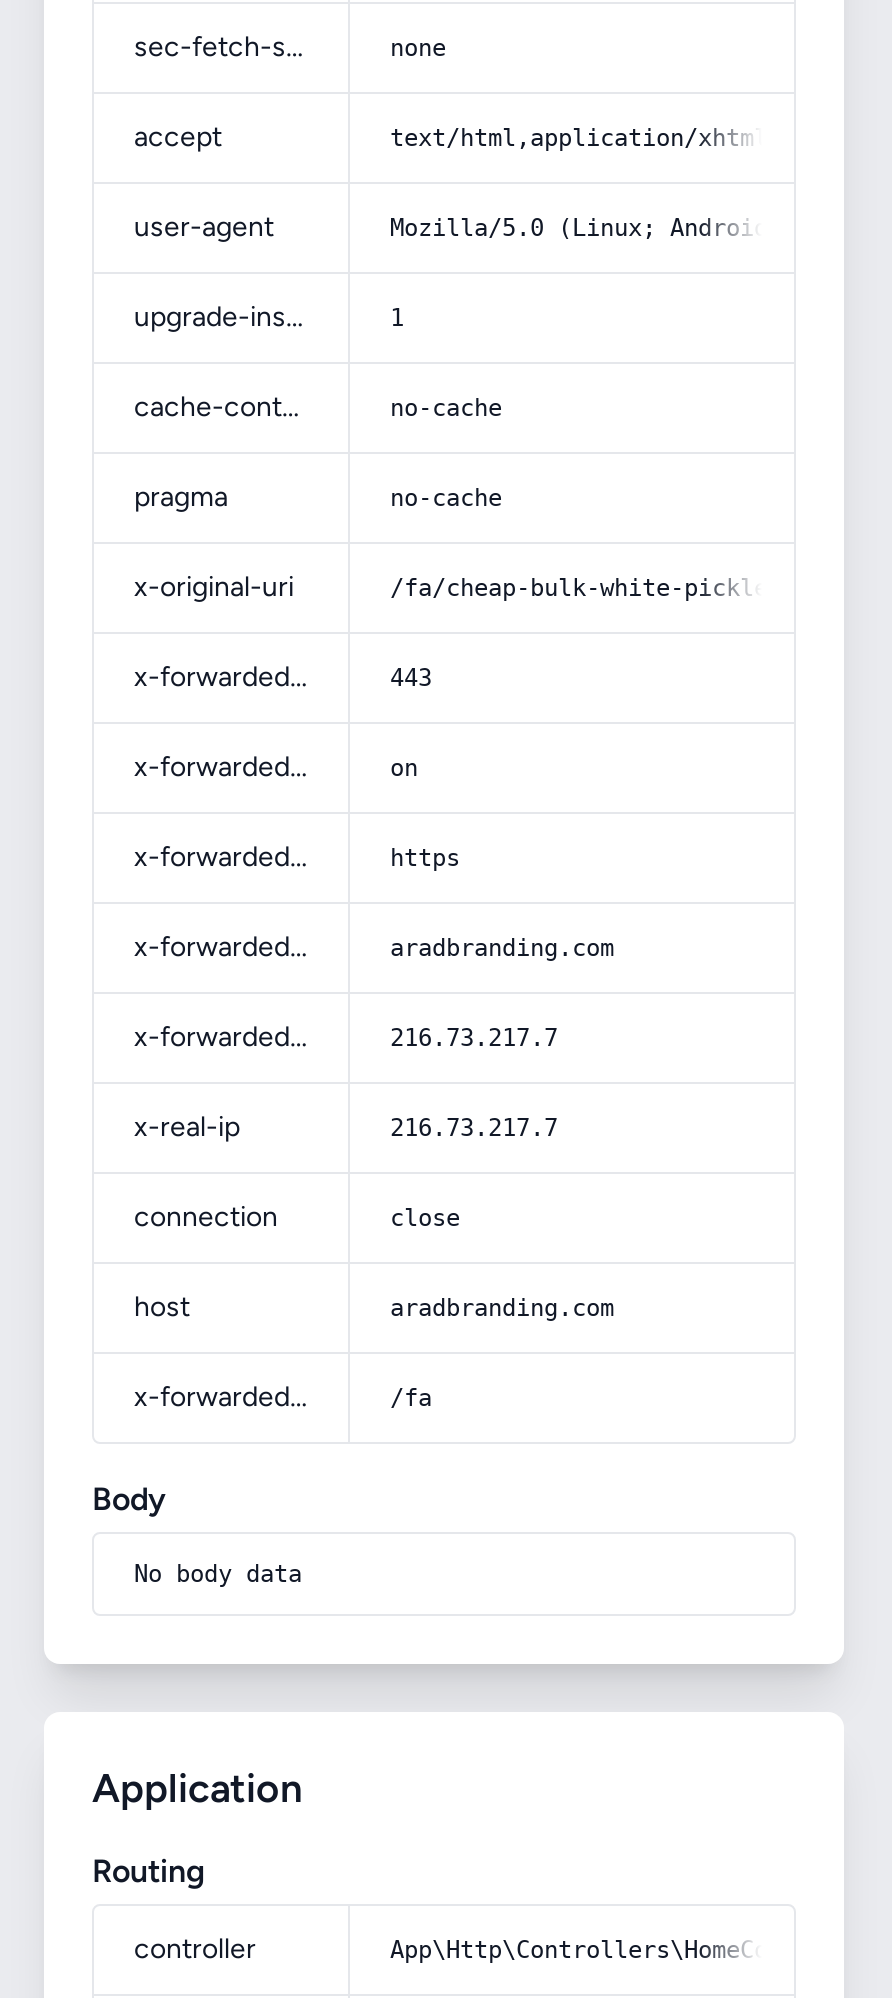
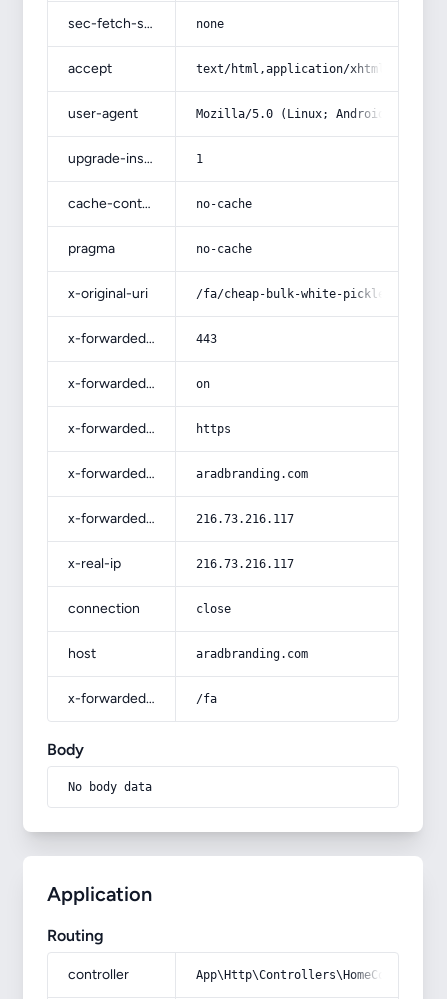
[390,1024,558,1052] 216.73.217.7 -> [196,512,294,526] 216.73.216.117
[390,1114,558,1142] 216.73.217.7 -> [196,557,294,571] 216.73.216.117

